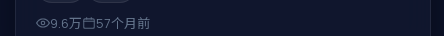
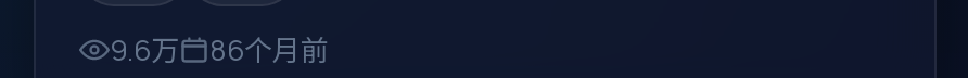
[50,14,150,32] 9.6万 57个月前 -> [110,29,329,68] 9.6万 86个月前

